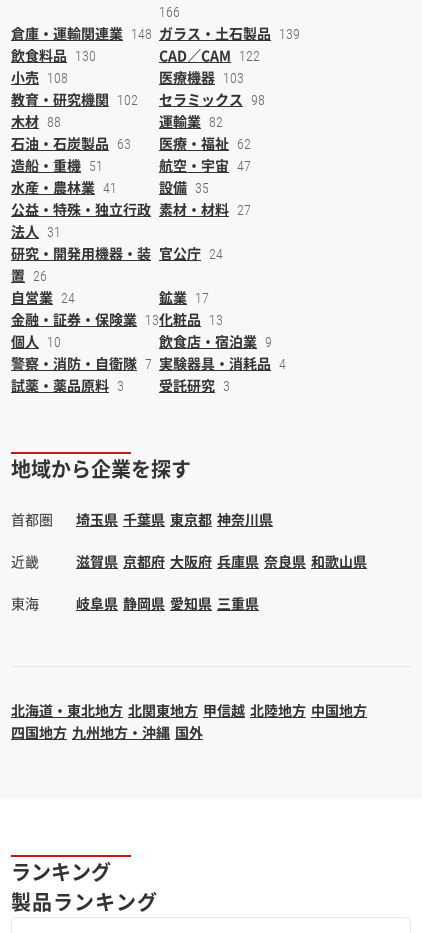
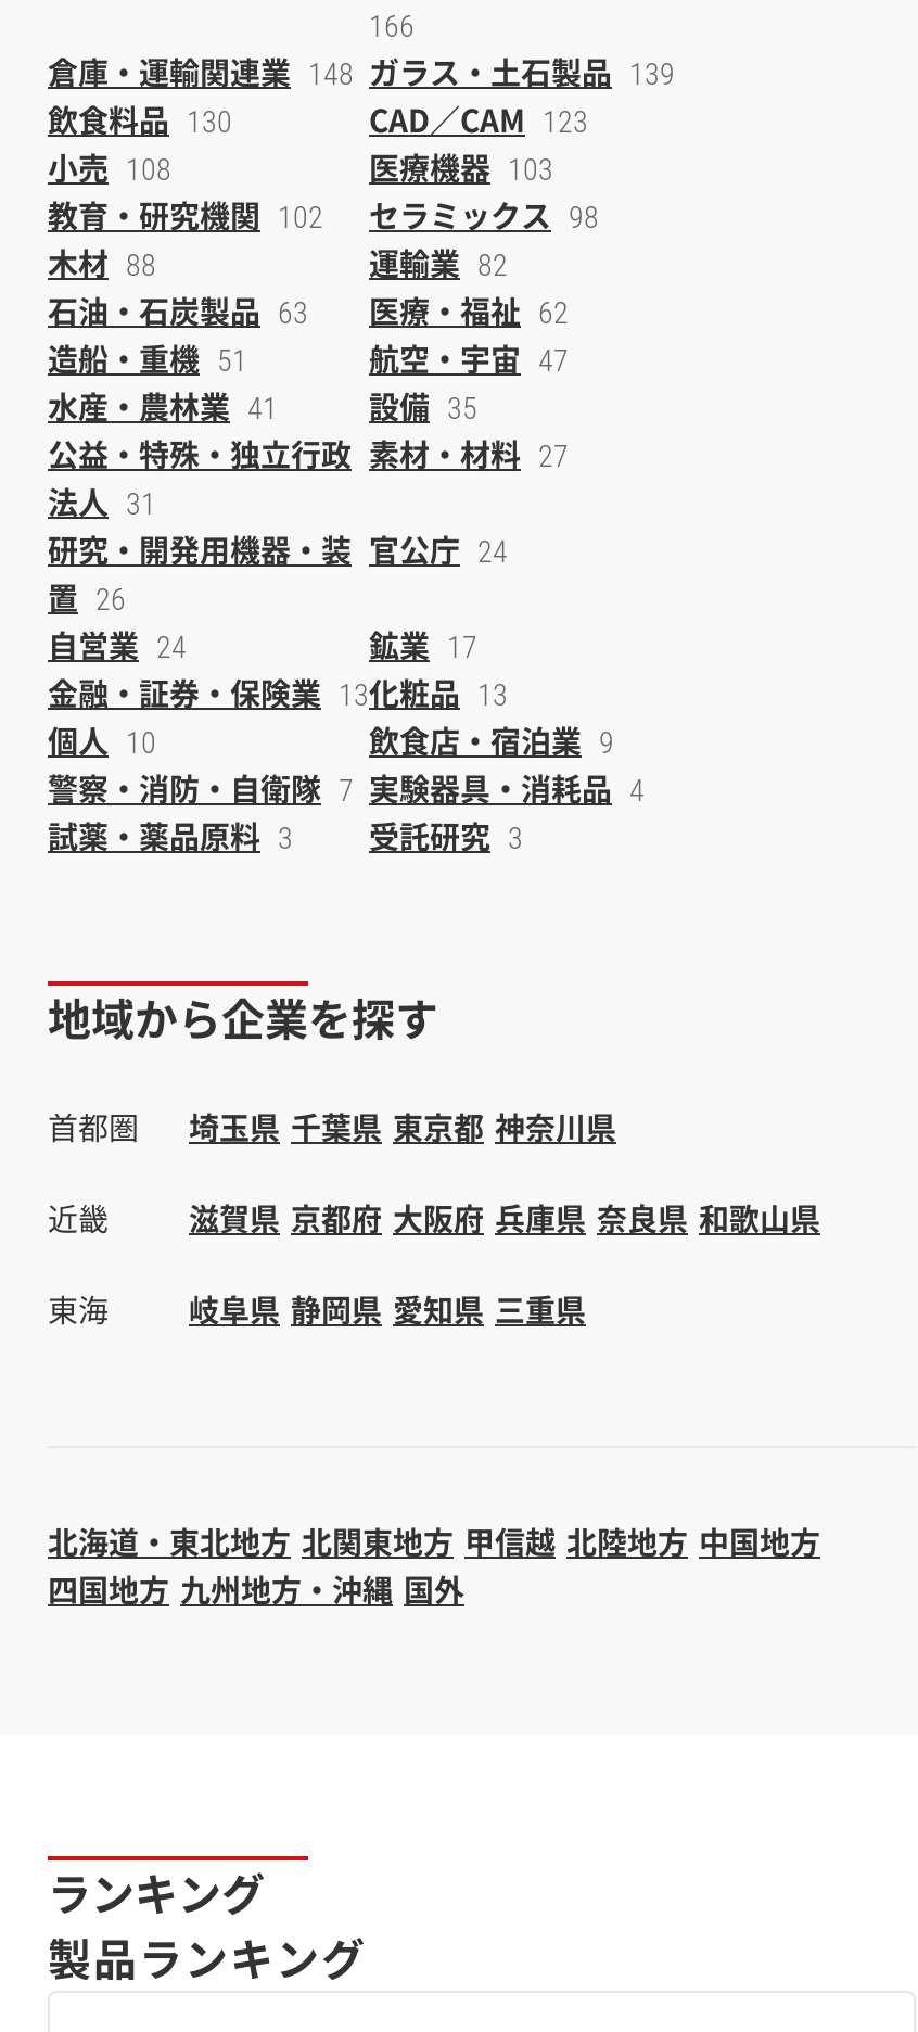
[159,45,260,65] CAD／CAM 122 -> [369,97,588,140] CAD／CAM 123

